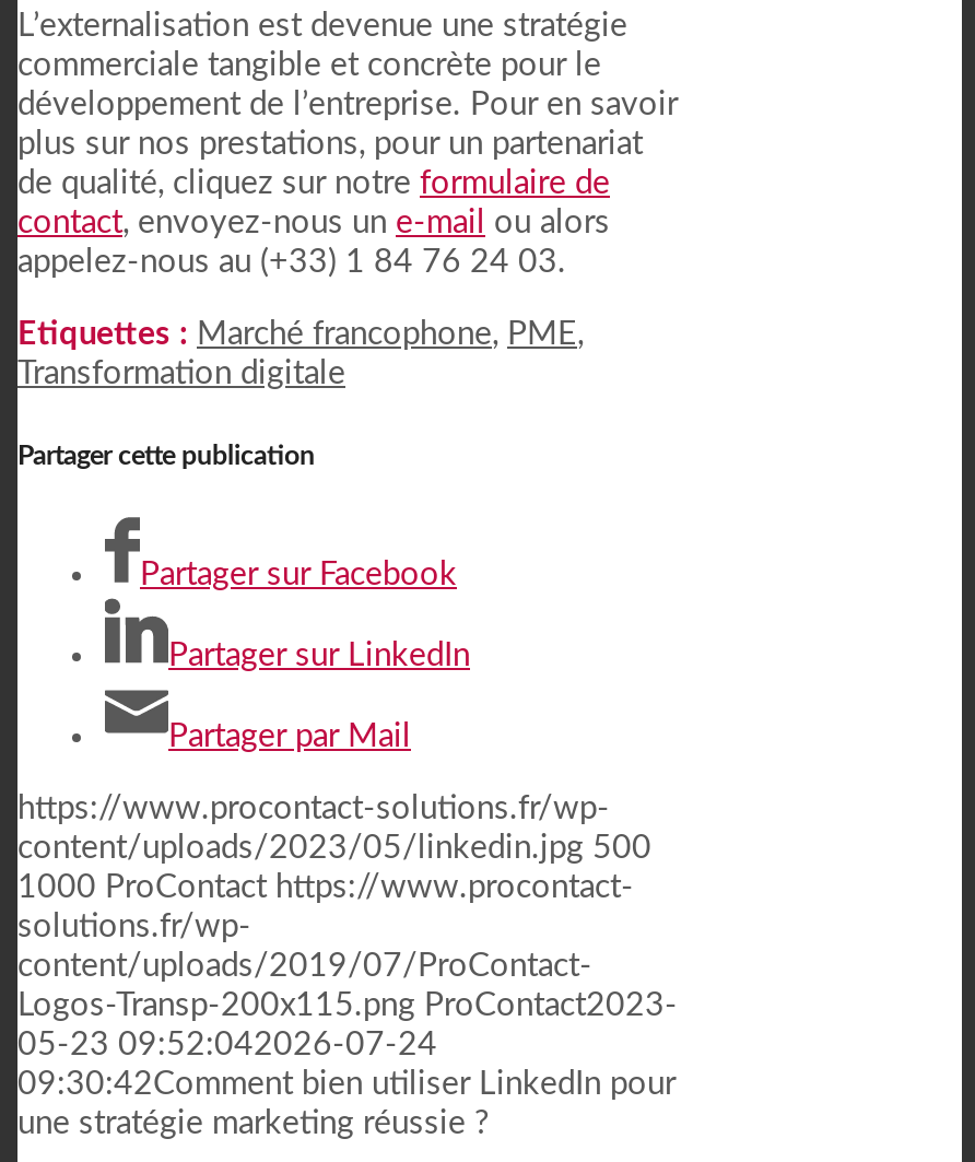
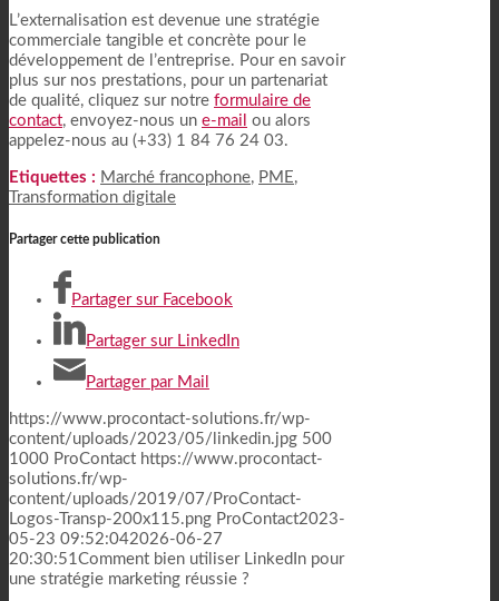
[17,1029,437,1062] 05-23 09:52:042026-07-24 -> [9,531,223,548] 05-23 09:52:042026-06-27
[17,1069,676,1101] 09:30:42Comment bien utiliser LinkedIn pour -> [9,551,344,568] 20:30:51Comment bien utiliser LinkedIn pour

